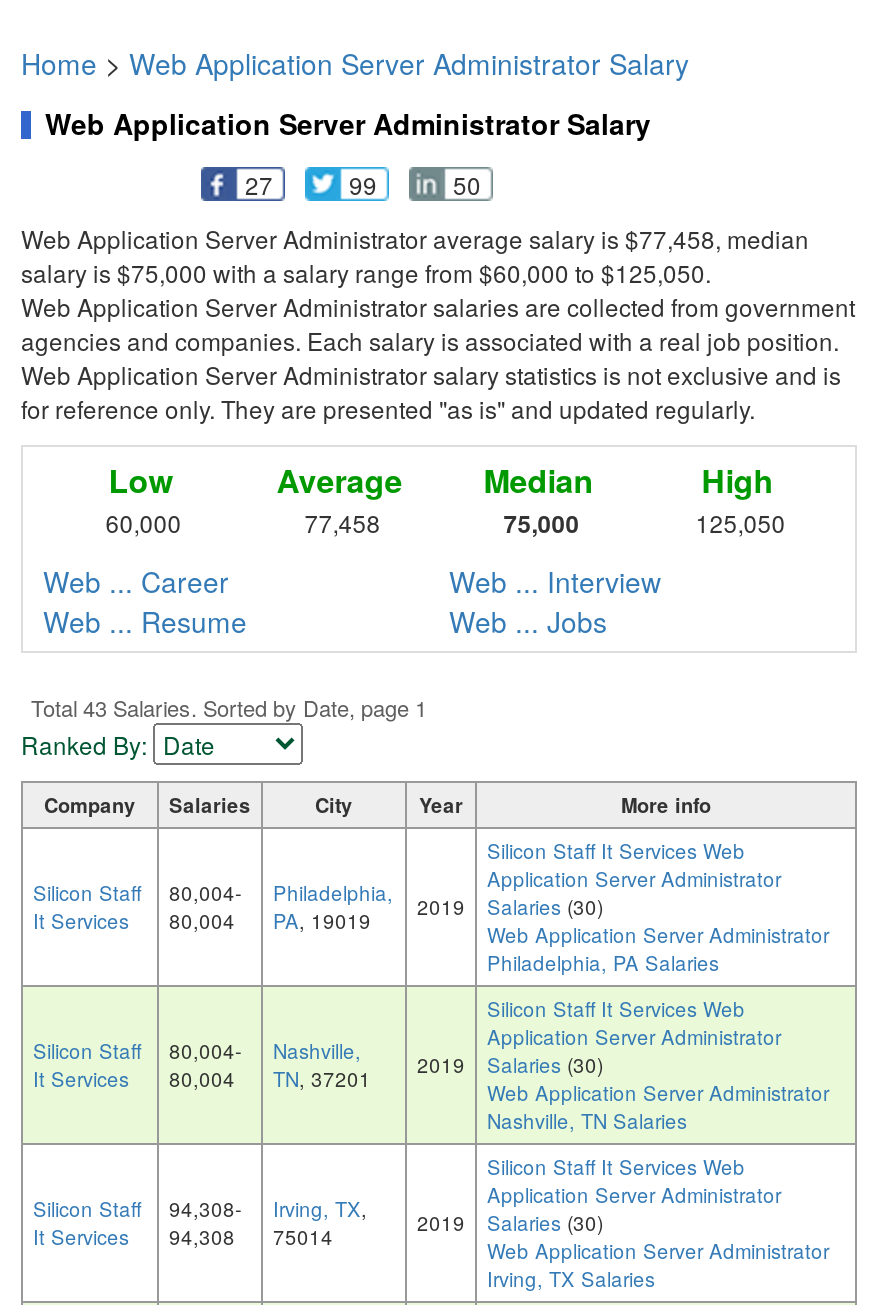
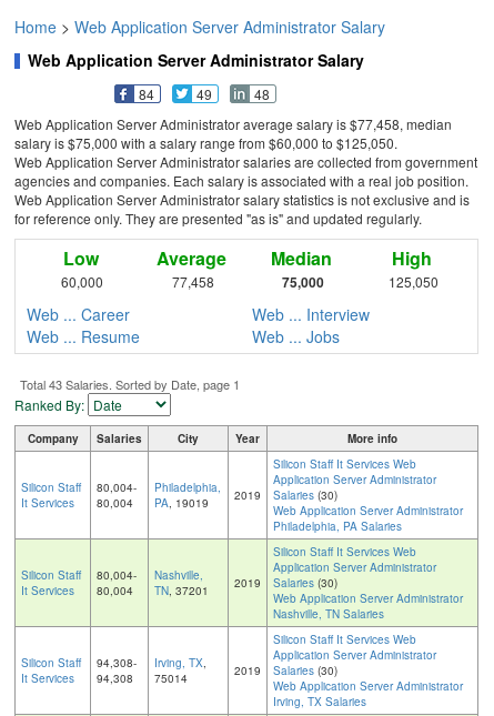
[245,168,273,202] 27 -> [139,85,154,104] 84
[349,168,377,202] 99 -> [196,85,212,104] 49
[453,168,481,202] 50 -> [254,85,270,104] 48

